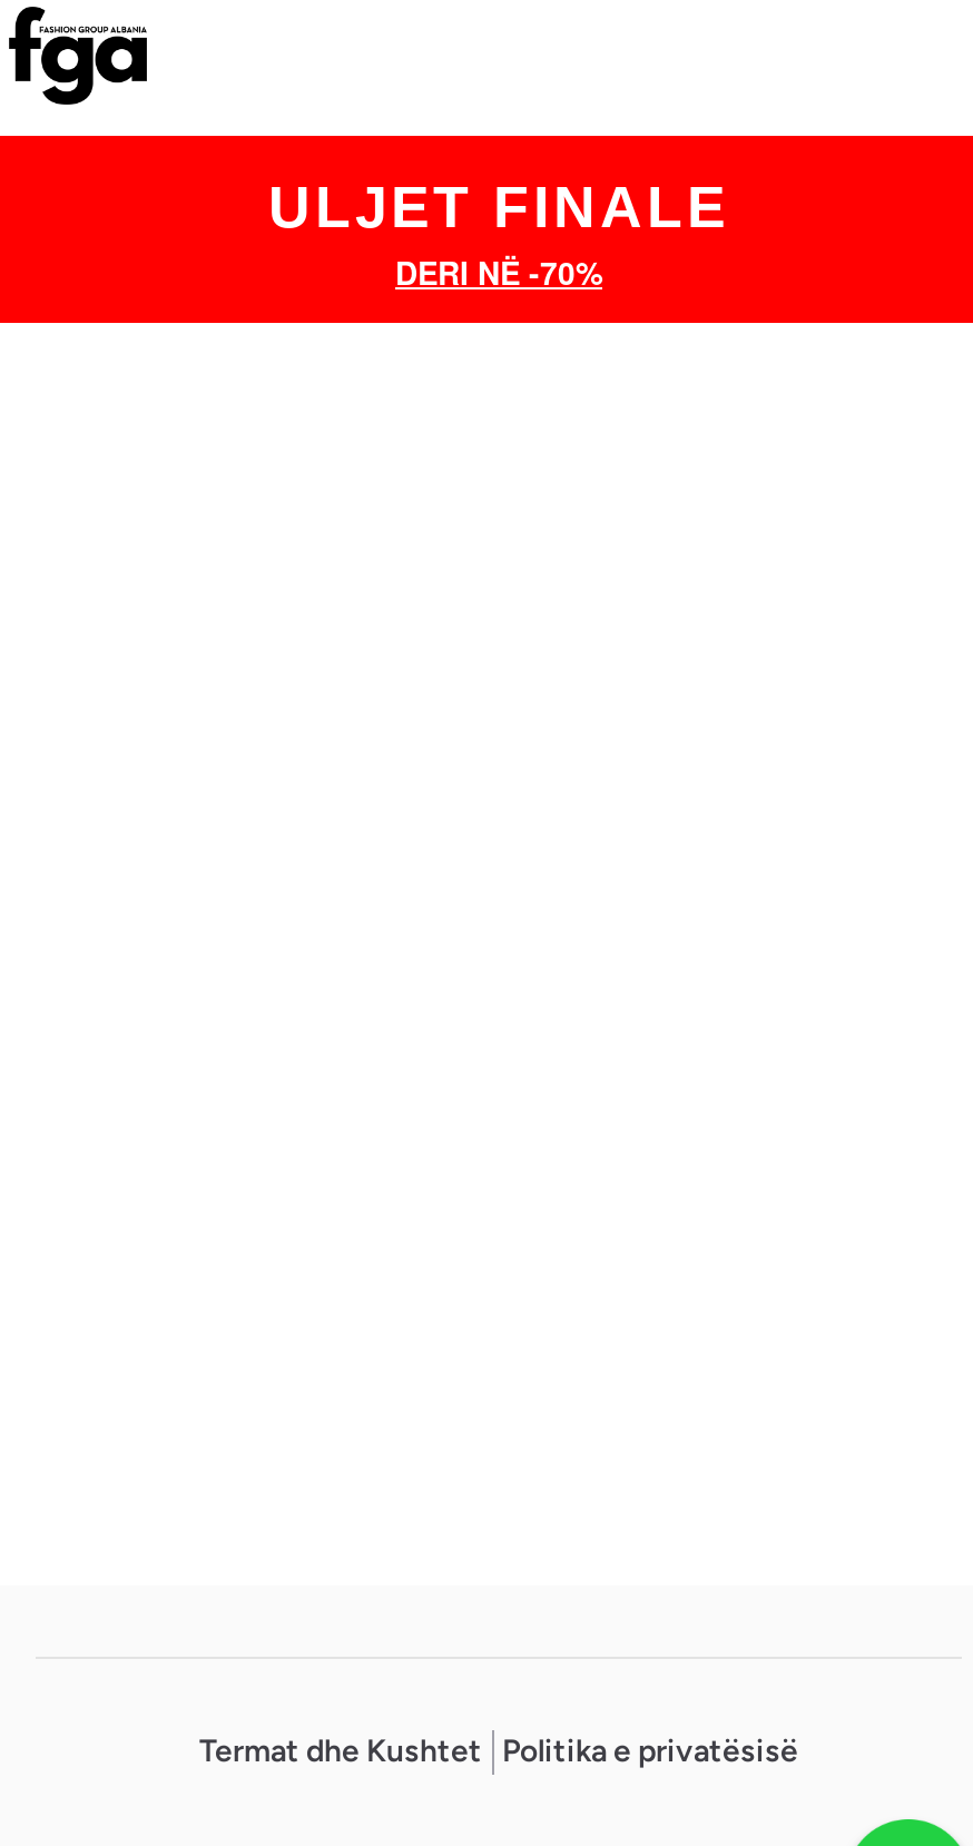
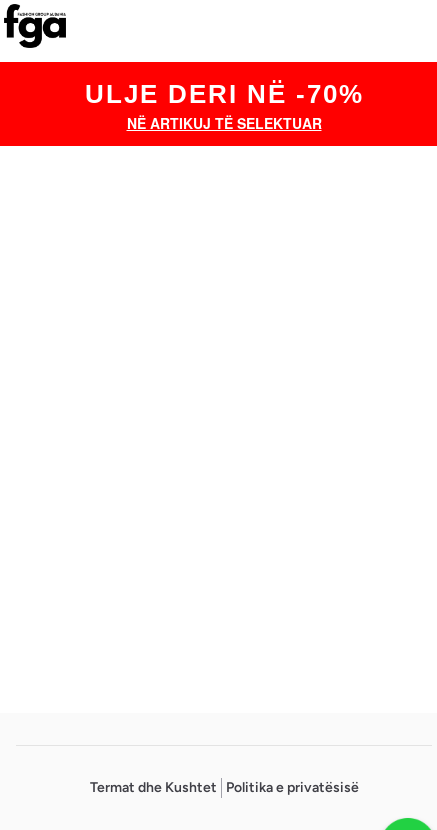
[268,174,729,294] ULJET FINALE | DERI NË -70% -> [84,79,363,133] ULJE DERI NË -70% | NË ARTIKUJ TË SELEKTUAR

